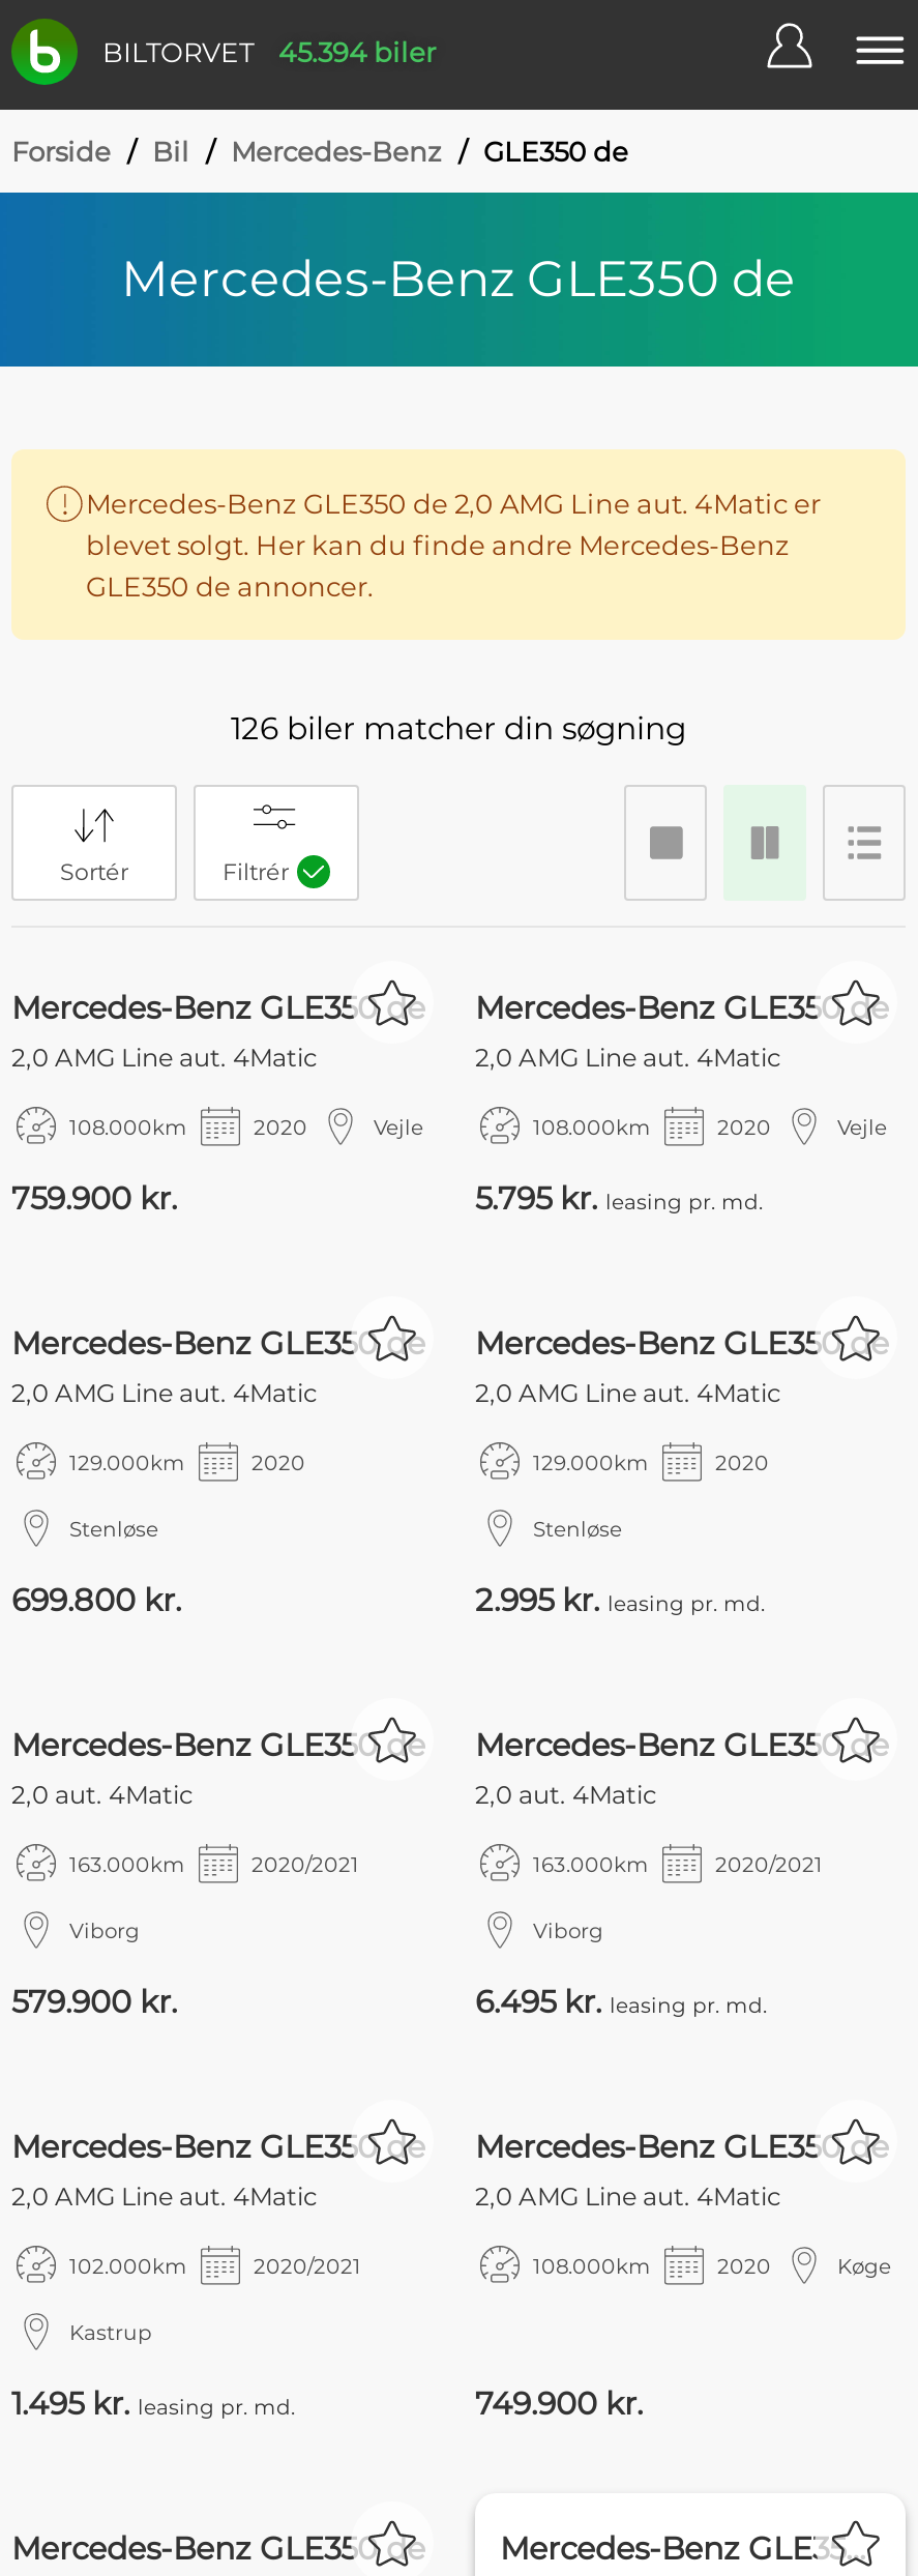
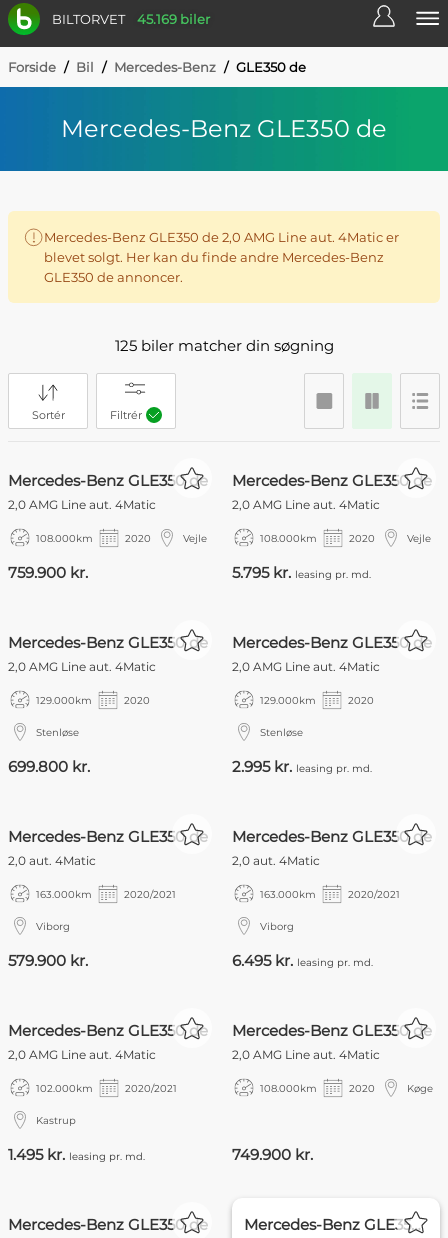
[102,34,436,68] BILTORVET 45.394 biler -> [52,10,210,27] BILTORVET 45.169 biler
[231,708,686,748] 126 biler matcher din søgning -> [114,336,333,355] 125 biler matcher din søgning

